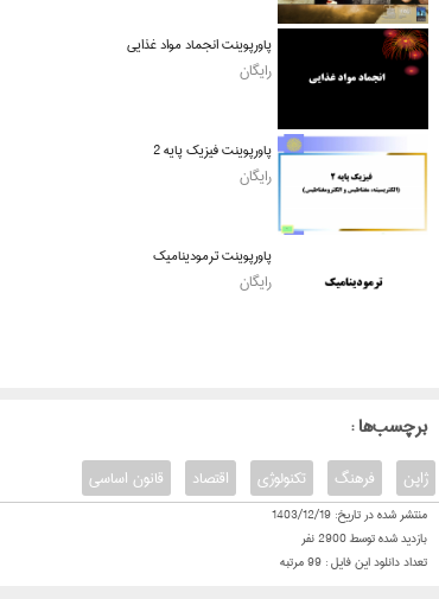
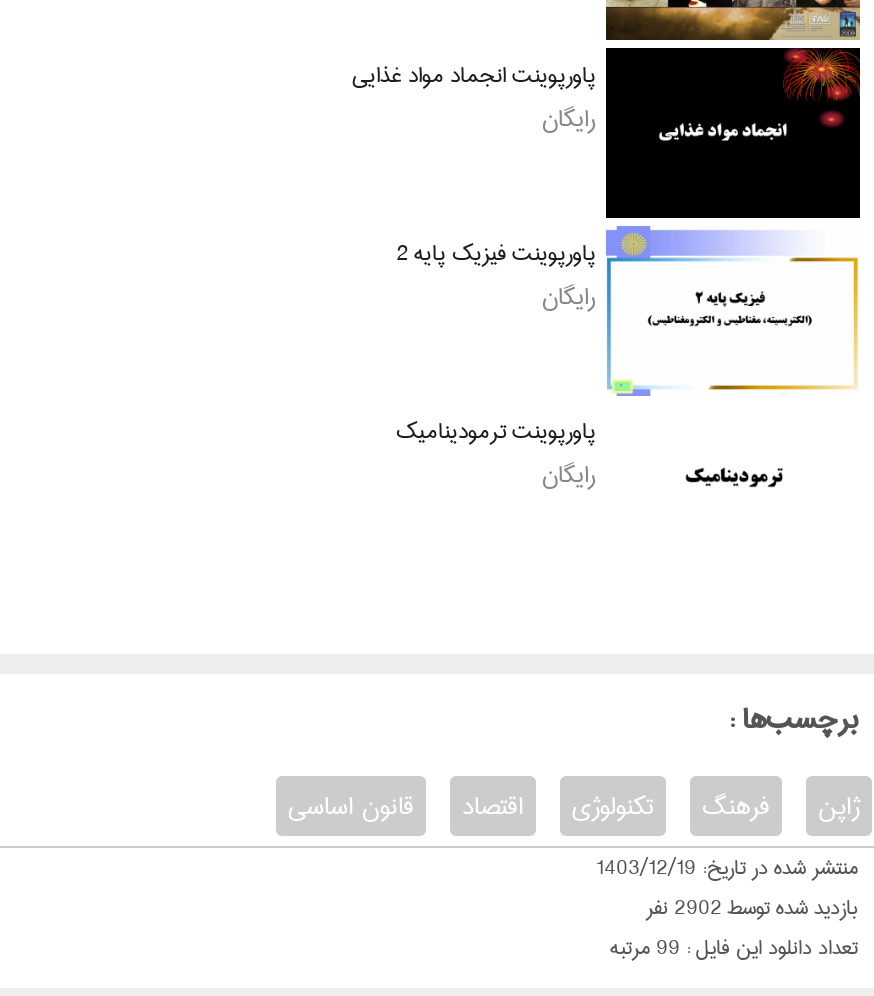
[301,527,427,551] بازدید شده توسط2900 نفر -> [646,889,858,929] بازدید شده توسط2902 نفر

